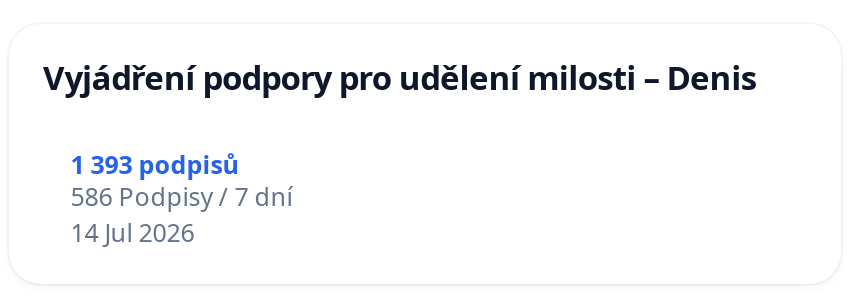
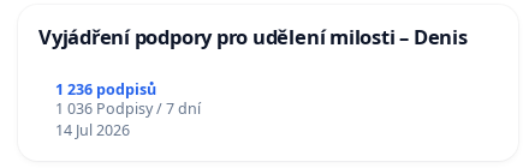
[71,148,239,182] 1 393 podpisů -> [55,79,156,99] 1 236 podpisů
[71,180,293,214] 586 Podpisy / 7 dní -> [55,98,201,119] 1 036 Podpisy / 7 dní

